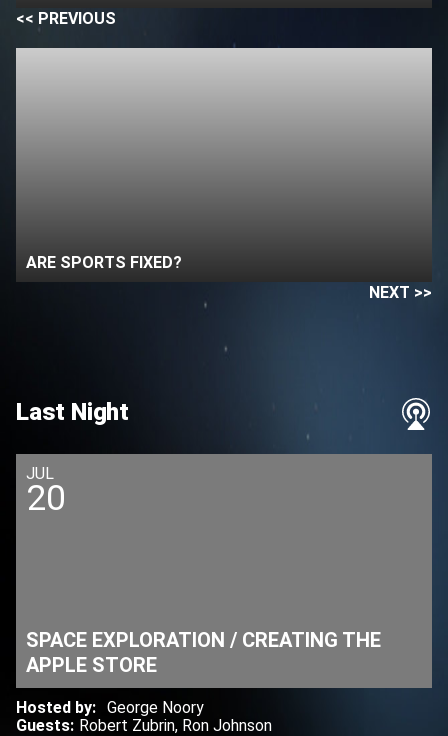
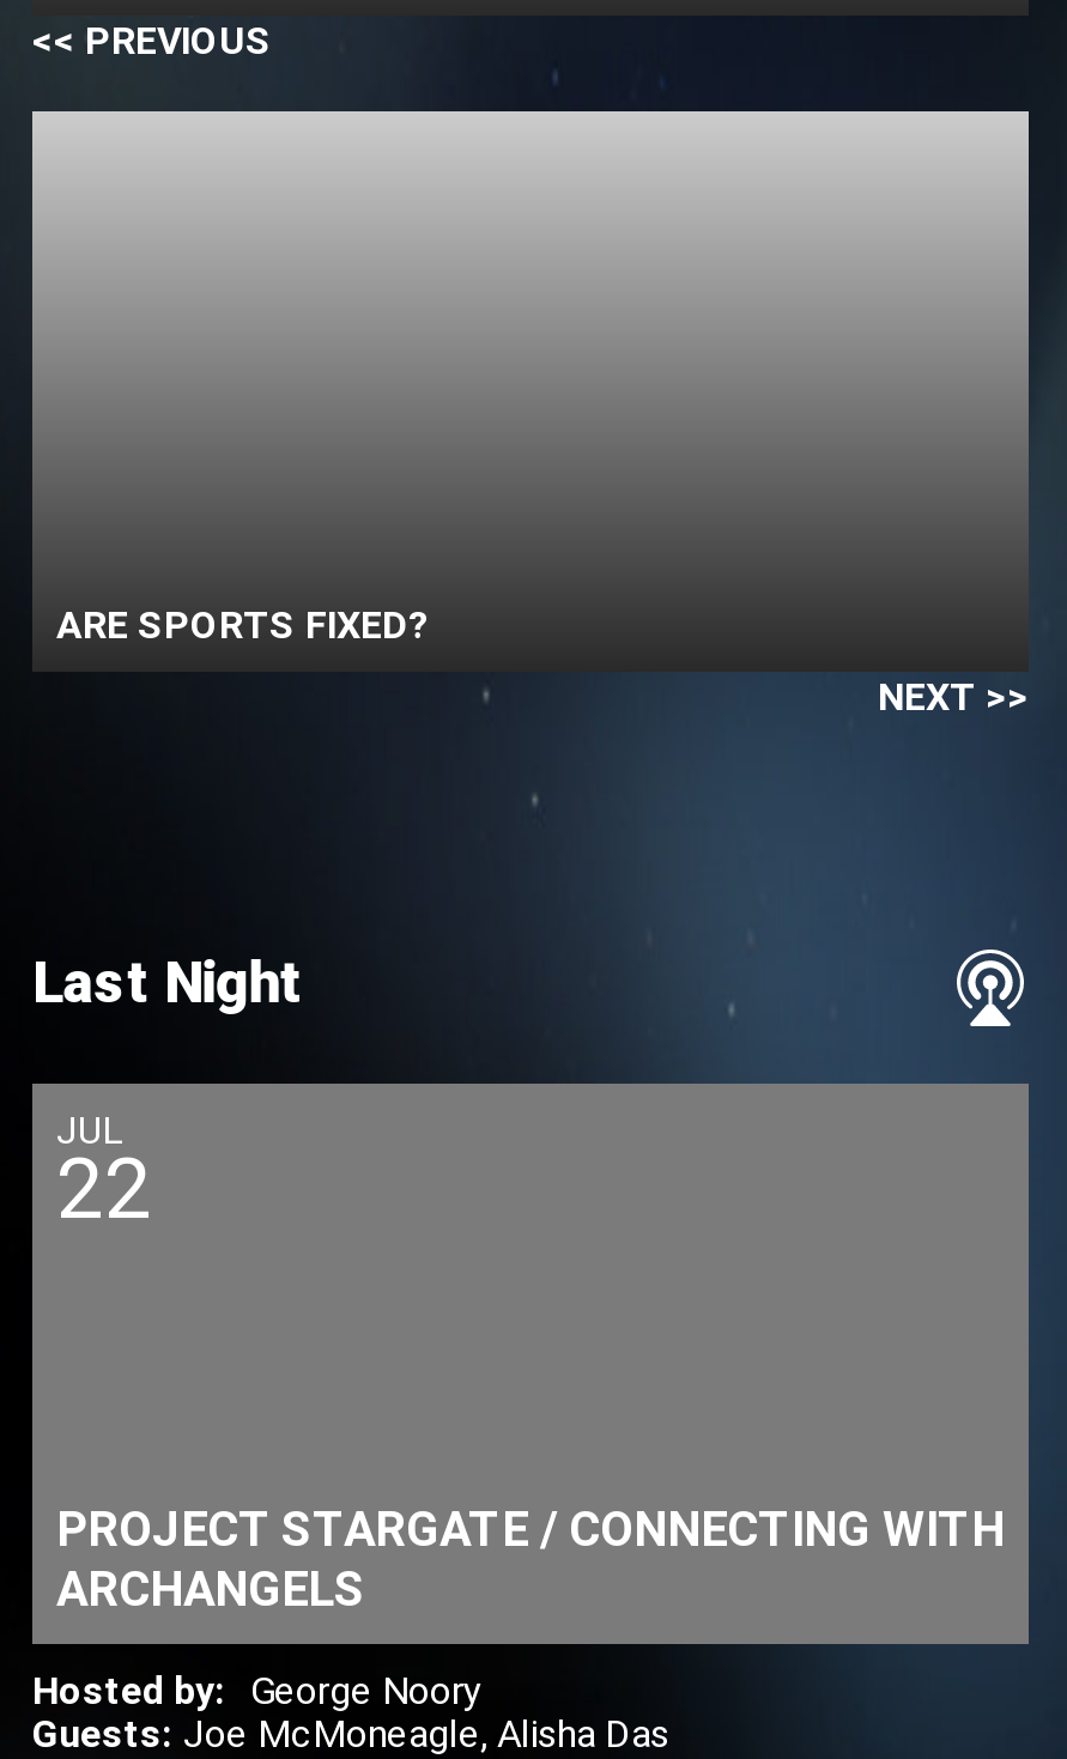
[26,478,66,519] 20 -> [56,1140,152,1239] 22
[26,628,381,677] SPACE EXPLORATION / CREATING THE | APPLE STORE -> [56,1500,1005,1617] PROJECT STARGATE / CONNECTING WITH | ARCHANGELS
[16,716,272,735] Guests: Robert Zubrin, Ron Johnson -> [32,1710,669,1756] Guests: Joe McMoneagle, Alisha Das

